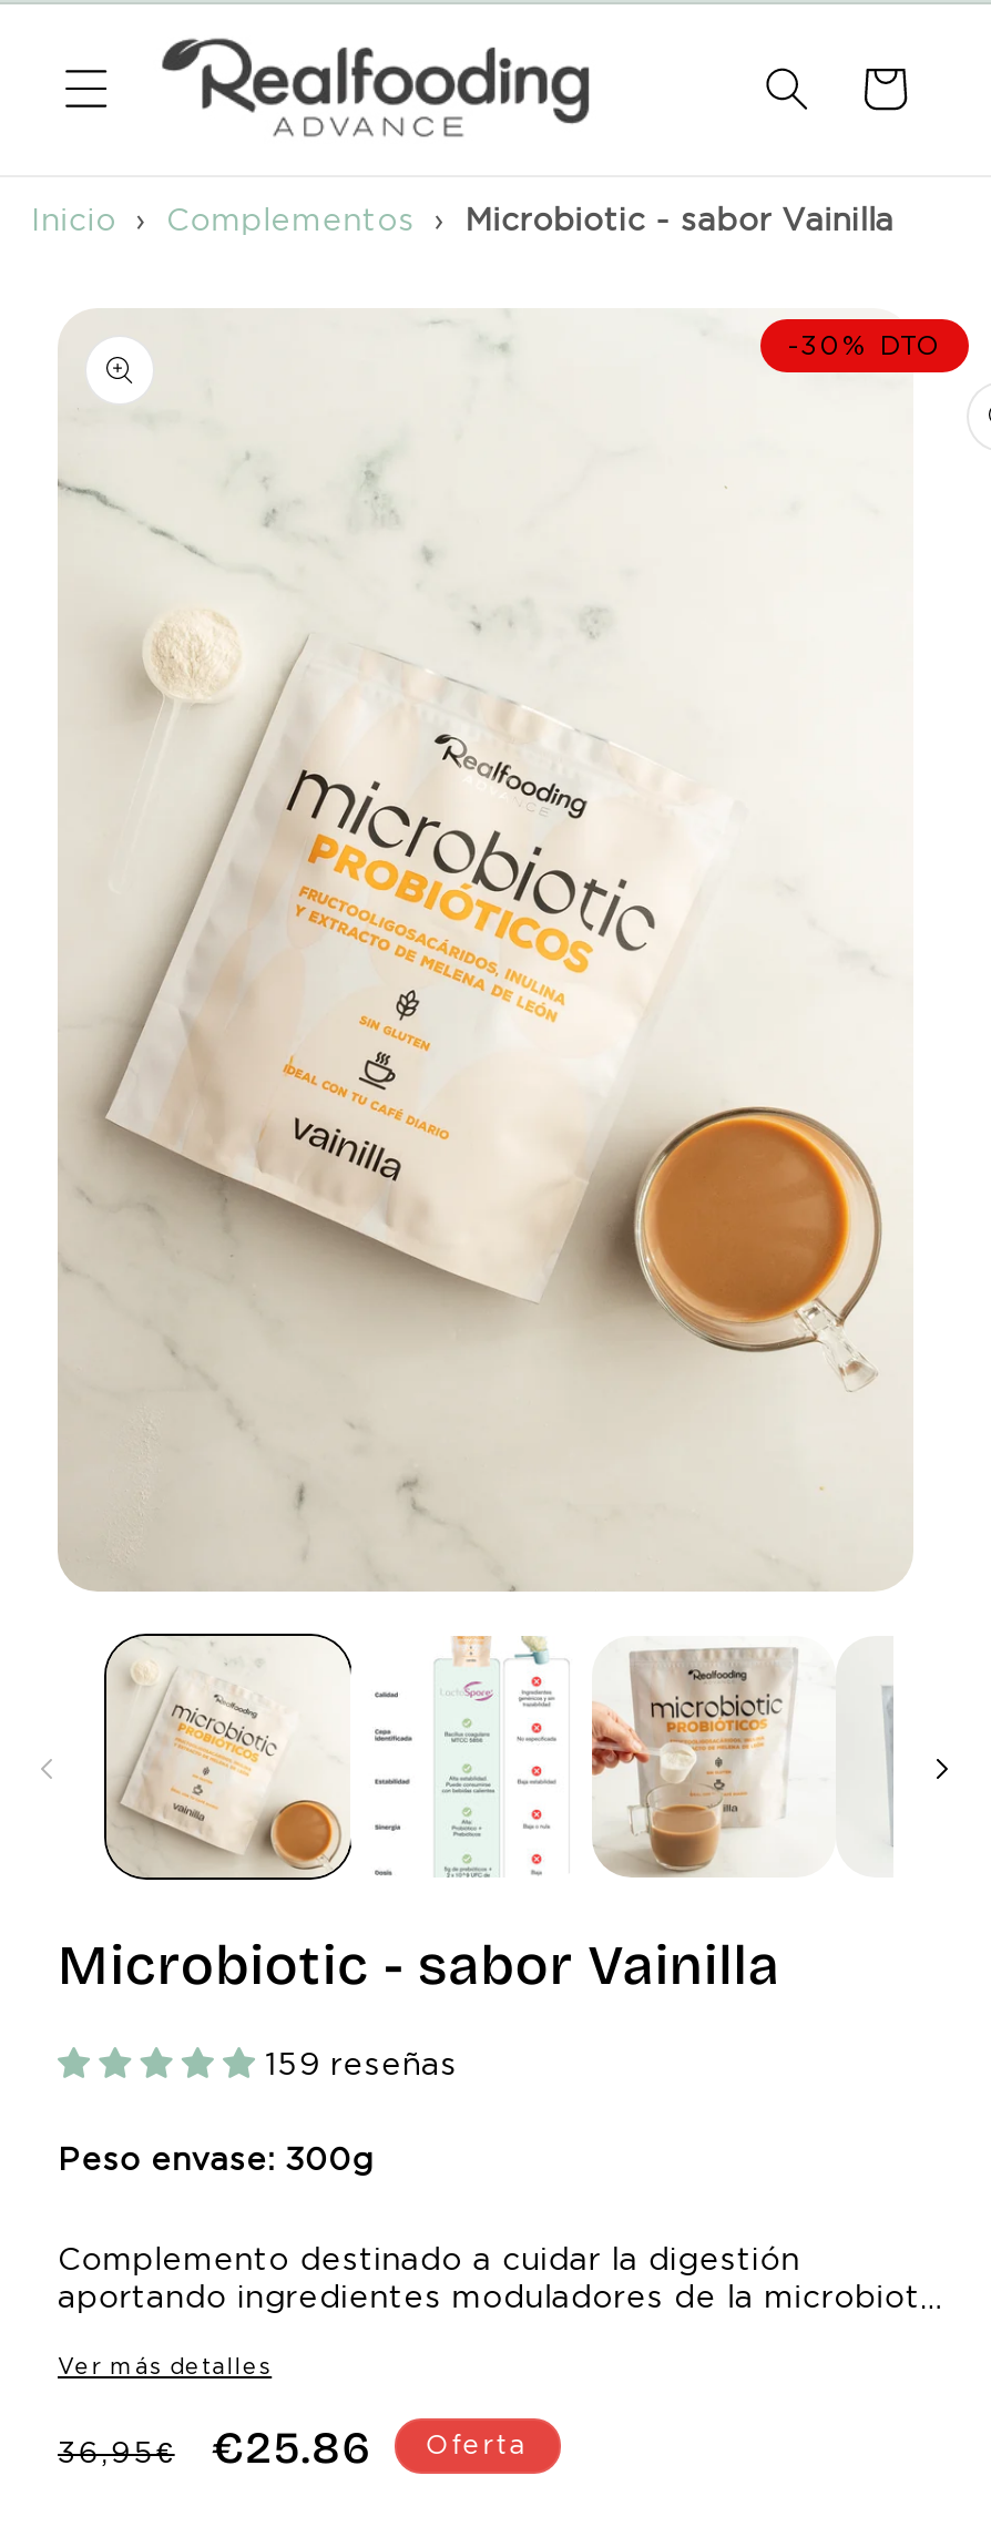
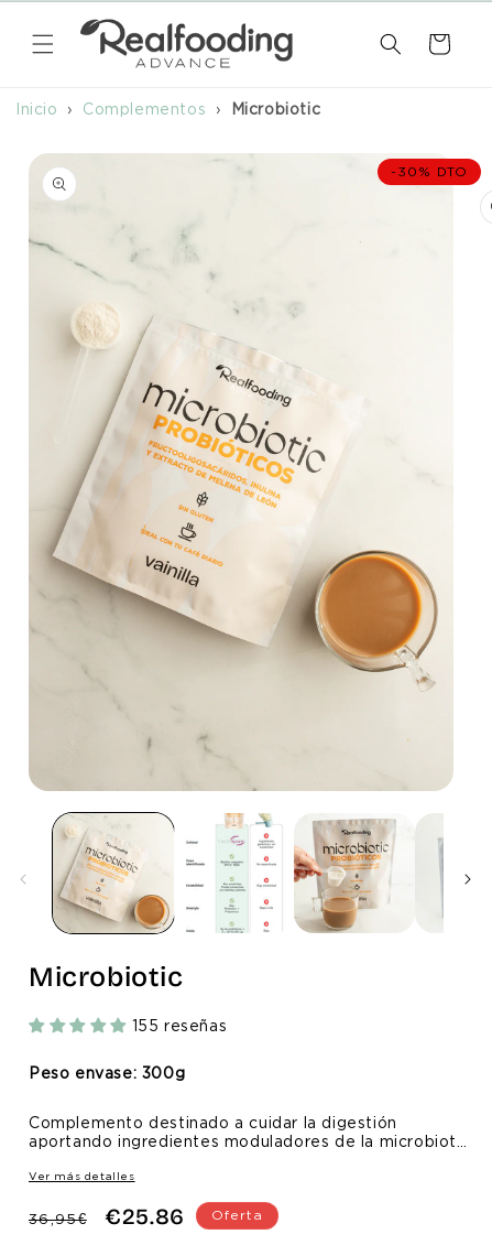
[31,202,894,235] Inicio › Complementos › Microbiotic - sabor Vainilla -> [15,100,321,117] Inicio › Complementos › Microbiotic
[58,1934,780,2001] Microbiotic - sabor Vainilla -> [29,961,183,994] Microbiotic
[265,2047,457,2080] 159 reseñas -> [132,1017,227,1034] 155 reseñas

